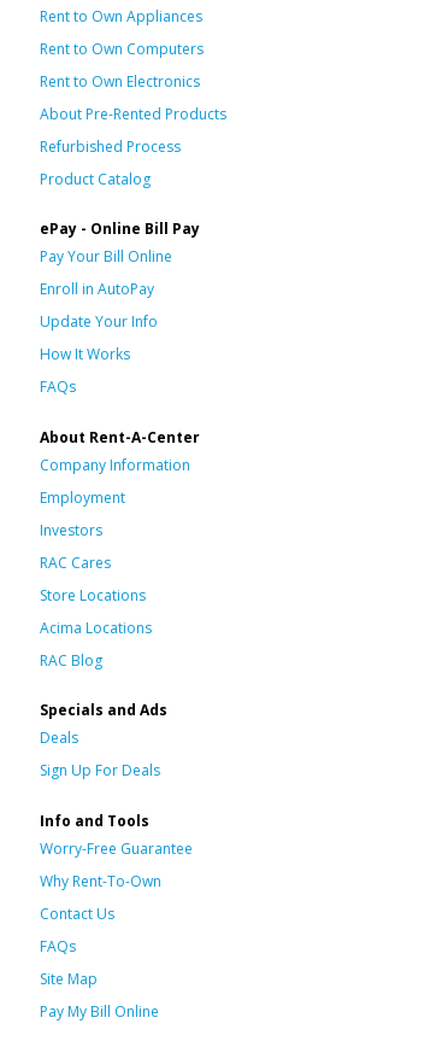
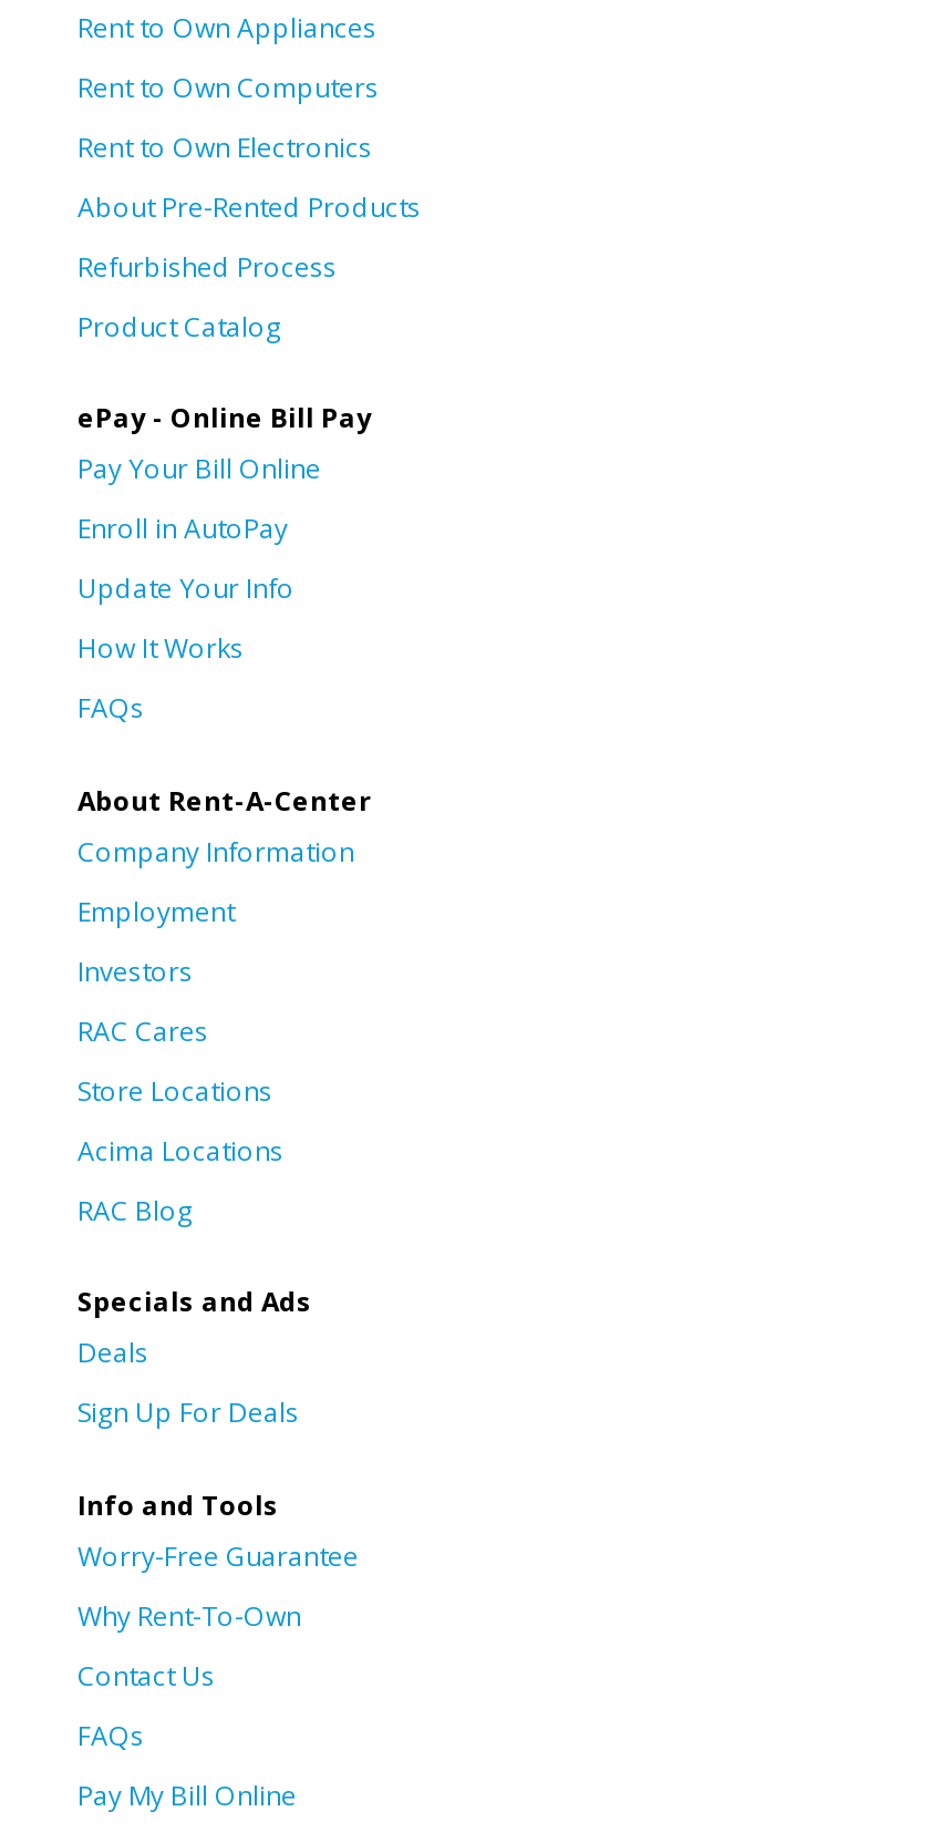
[40,969,98,989] Site Map -> none

